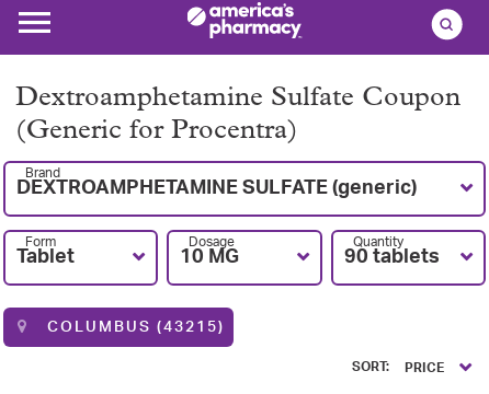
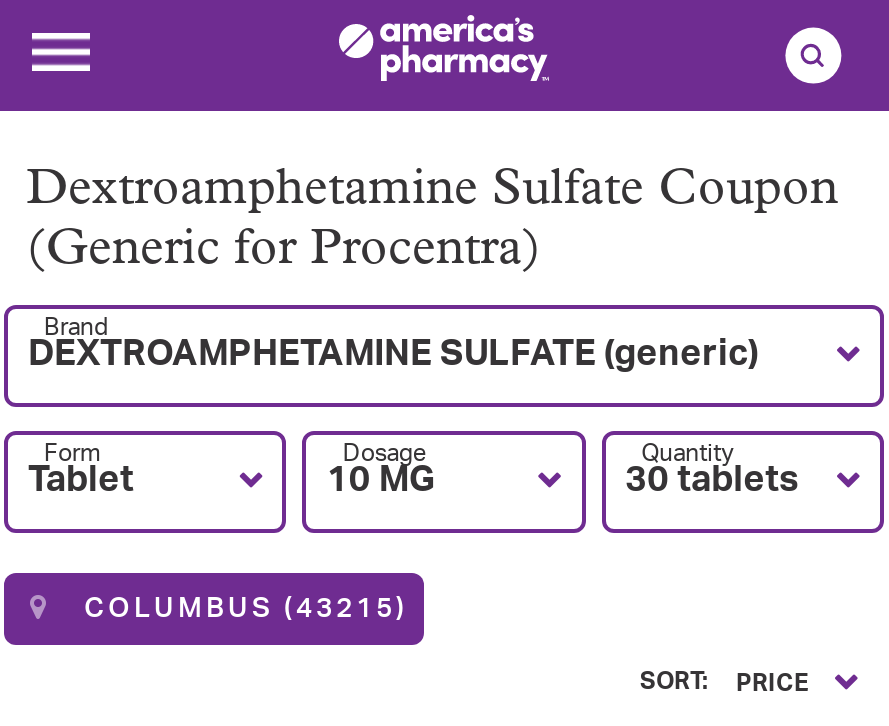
[344,247,439,267] 90 tablets -> [625,463,799,499] 30 tablets

